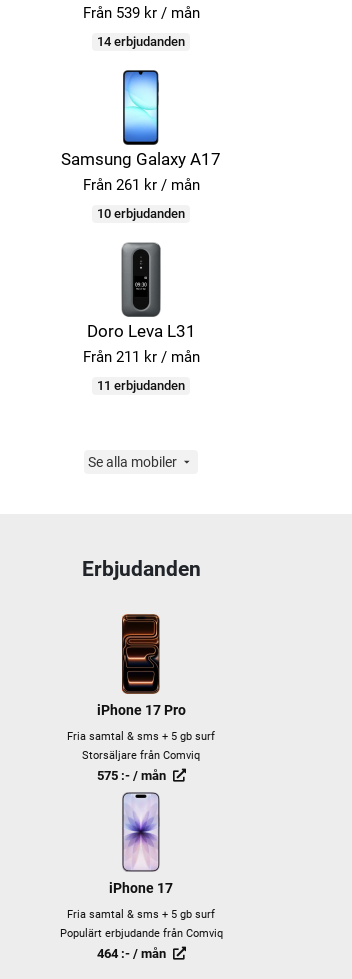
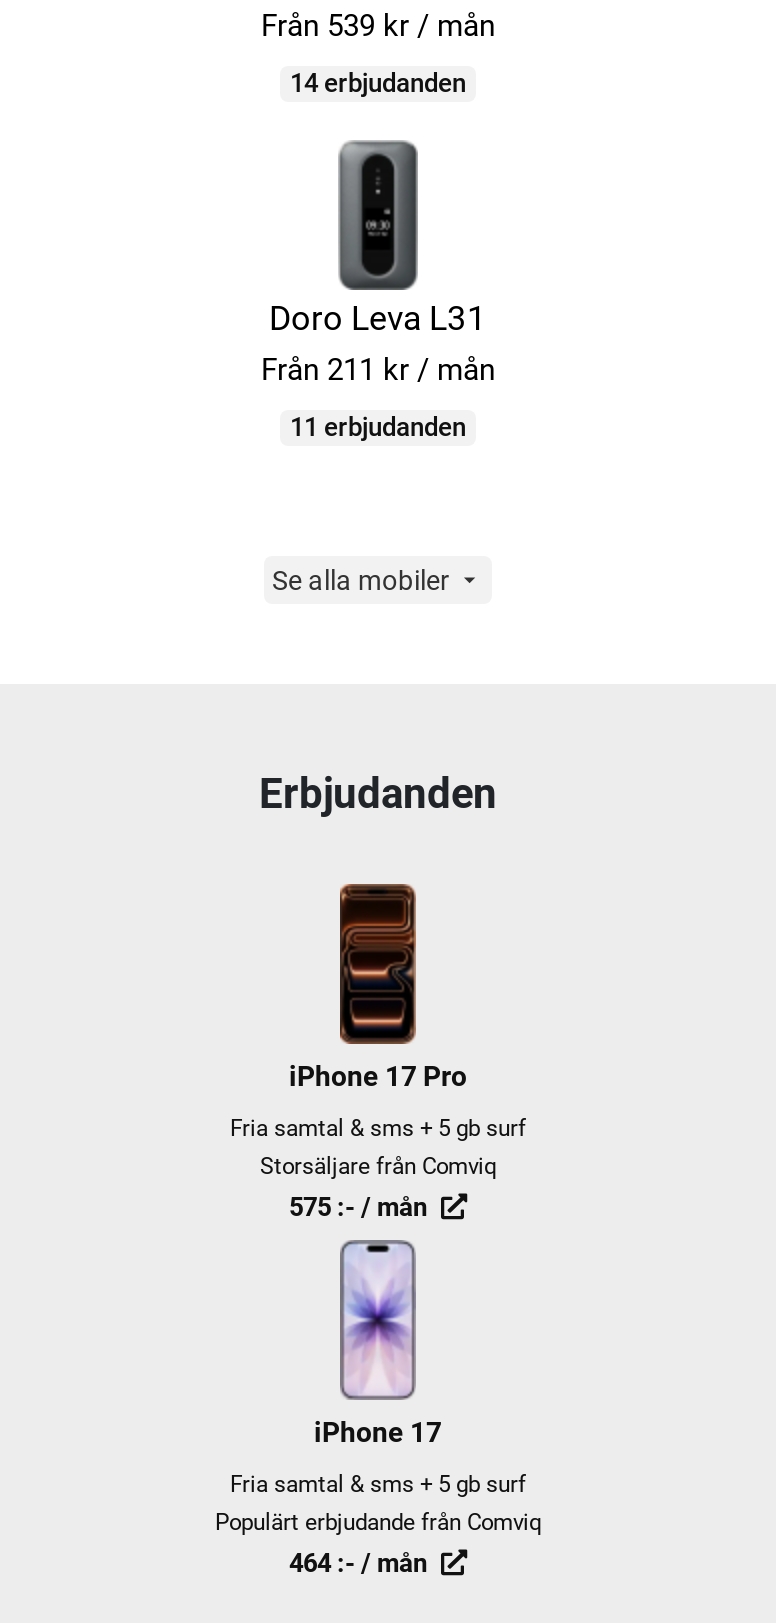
[61,70,221,221] [image] | Samsung Galaxy A17 | Från 261 kr / mån | 10 erbjudanden -> none

